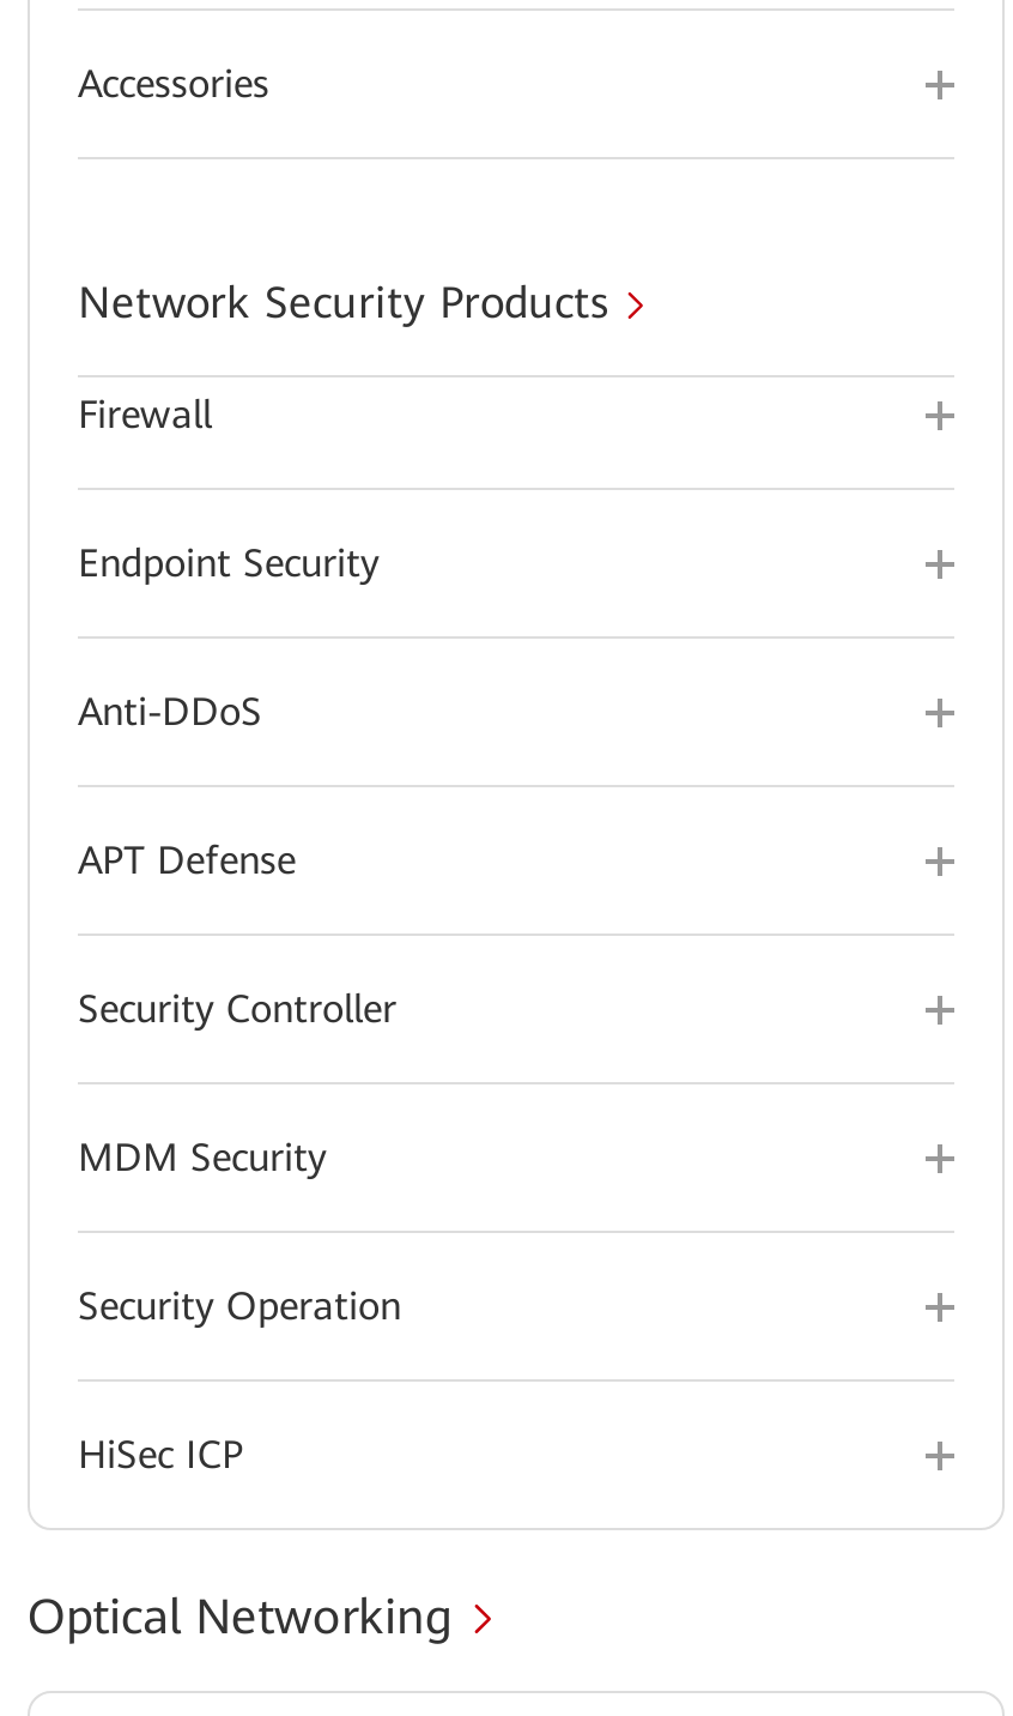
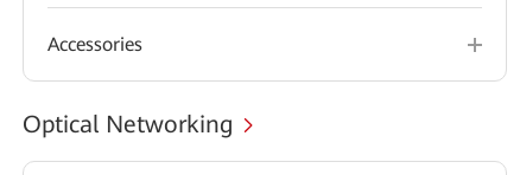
[78,277,609,1478] Network Security Products | Firewall | Endpoint Security | Anti-DDoS | APT Defense | Security Controller | MDM Security | Security Operation | HiSec ICP -> none

